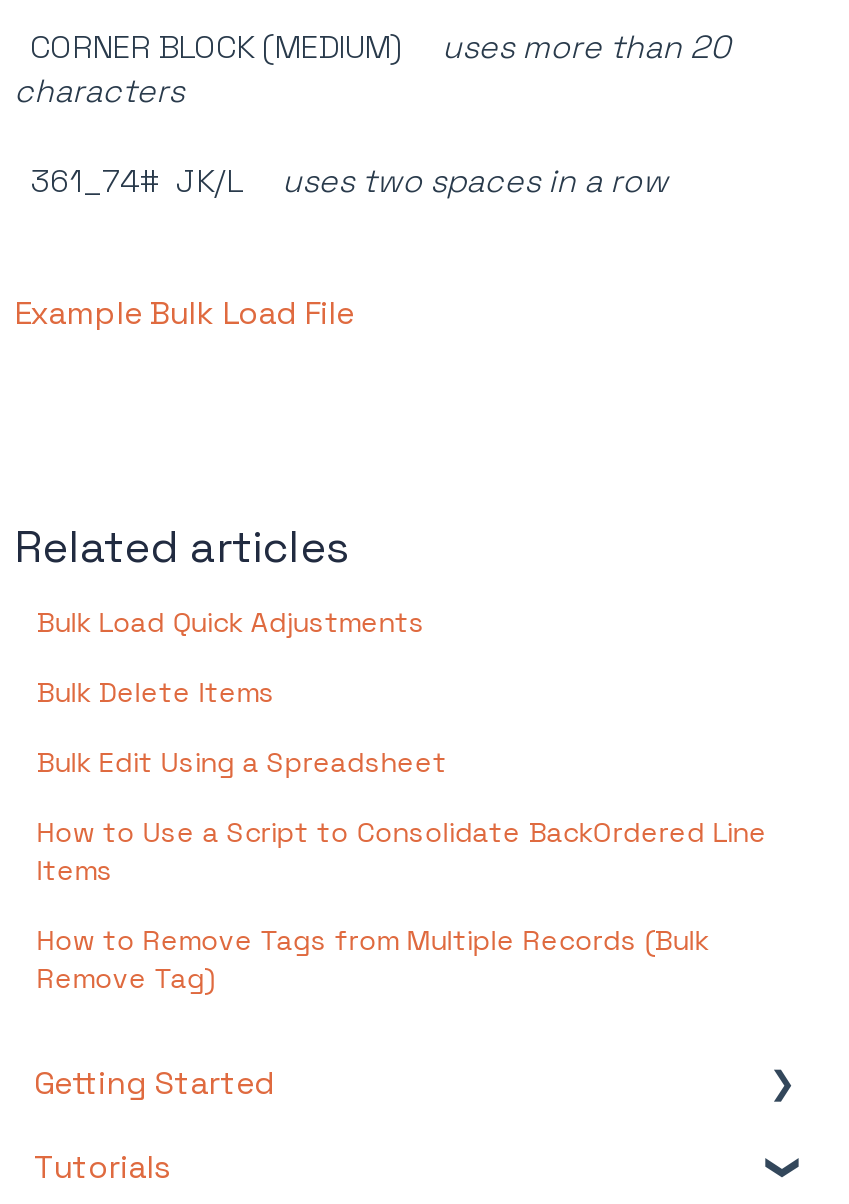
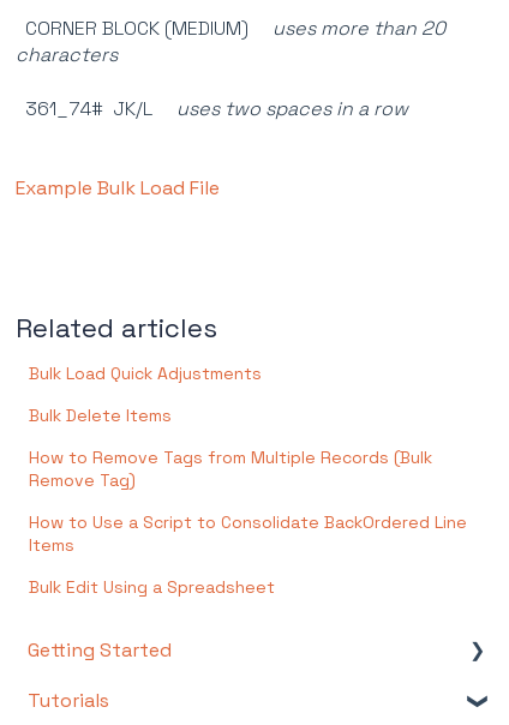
moved [36,743,766,887] -> [29,511,467,597]: How to Use a Script to Consolidate BackOrdered Line | Items | Bulk Edit Using a Spreadsheet
moved [36,921,708,995] -> [29,446,432,490]: How to Remove Tags from Multiple Records (Bulk | Remove Tag)

